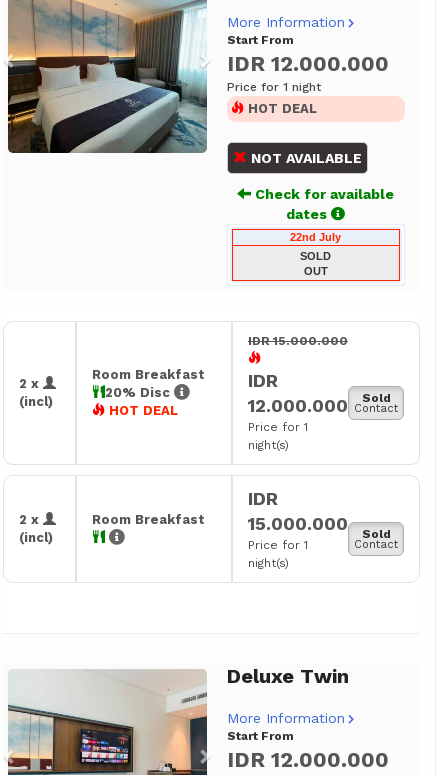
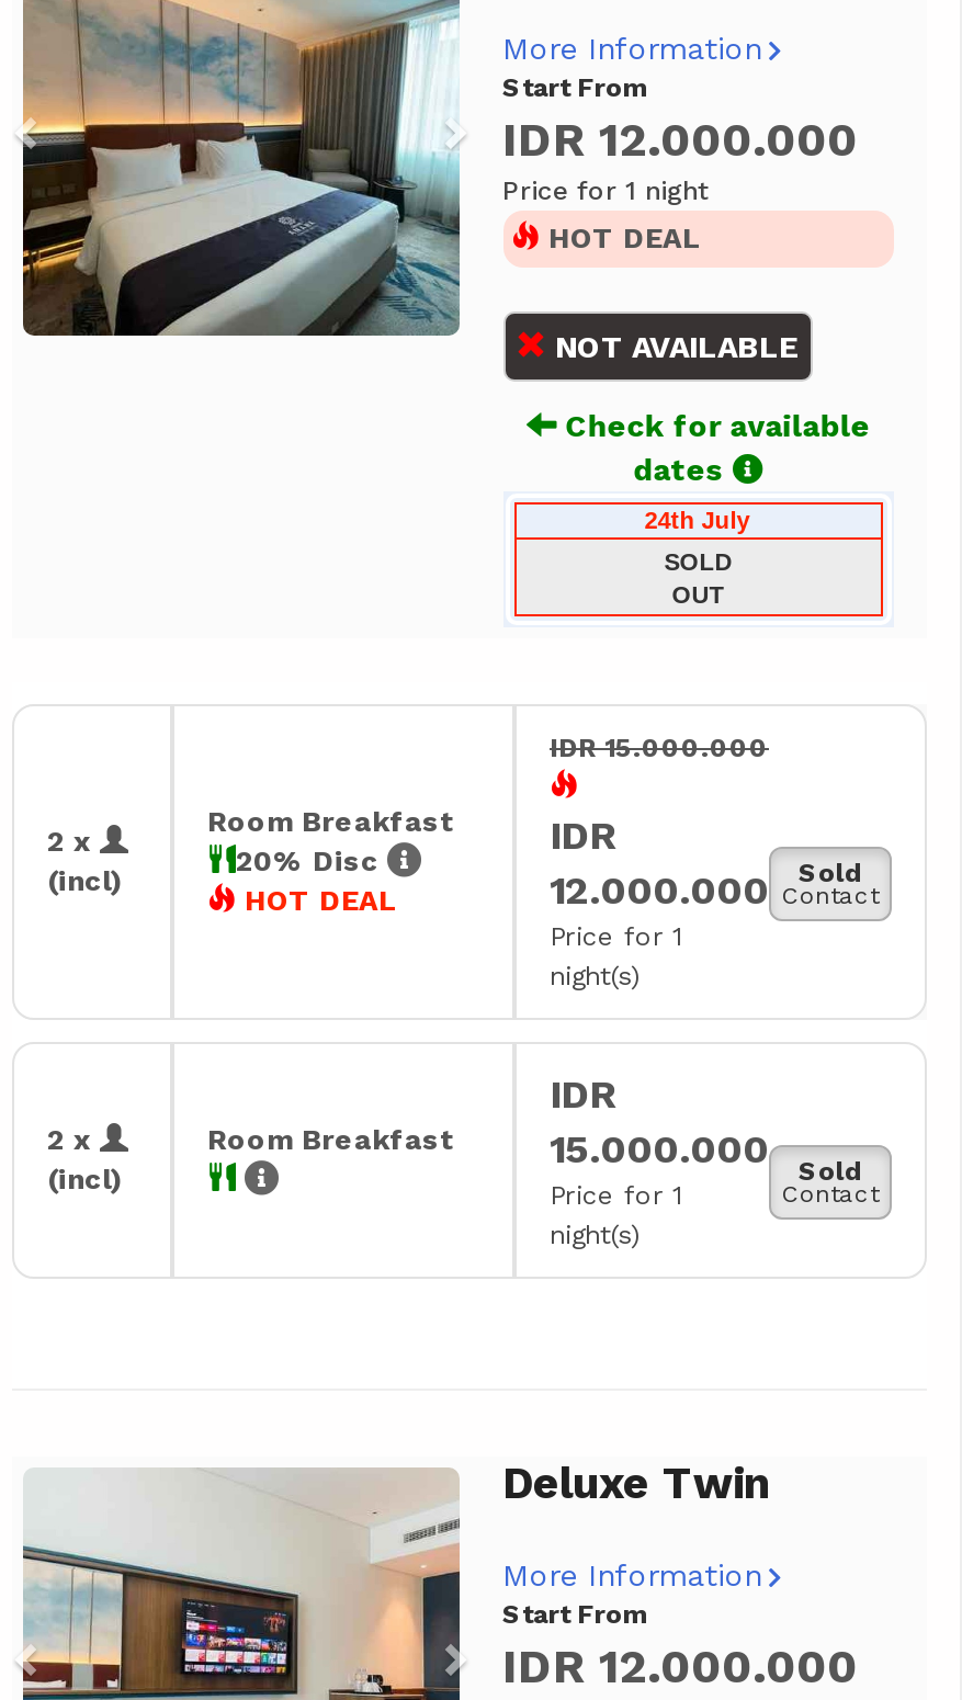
[290,231,341,243] 22nd July -> [644,507,750,533] 24th July

